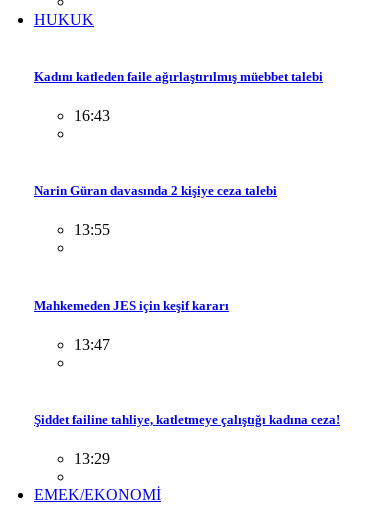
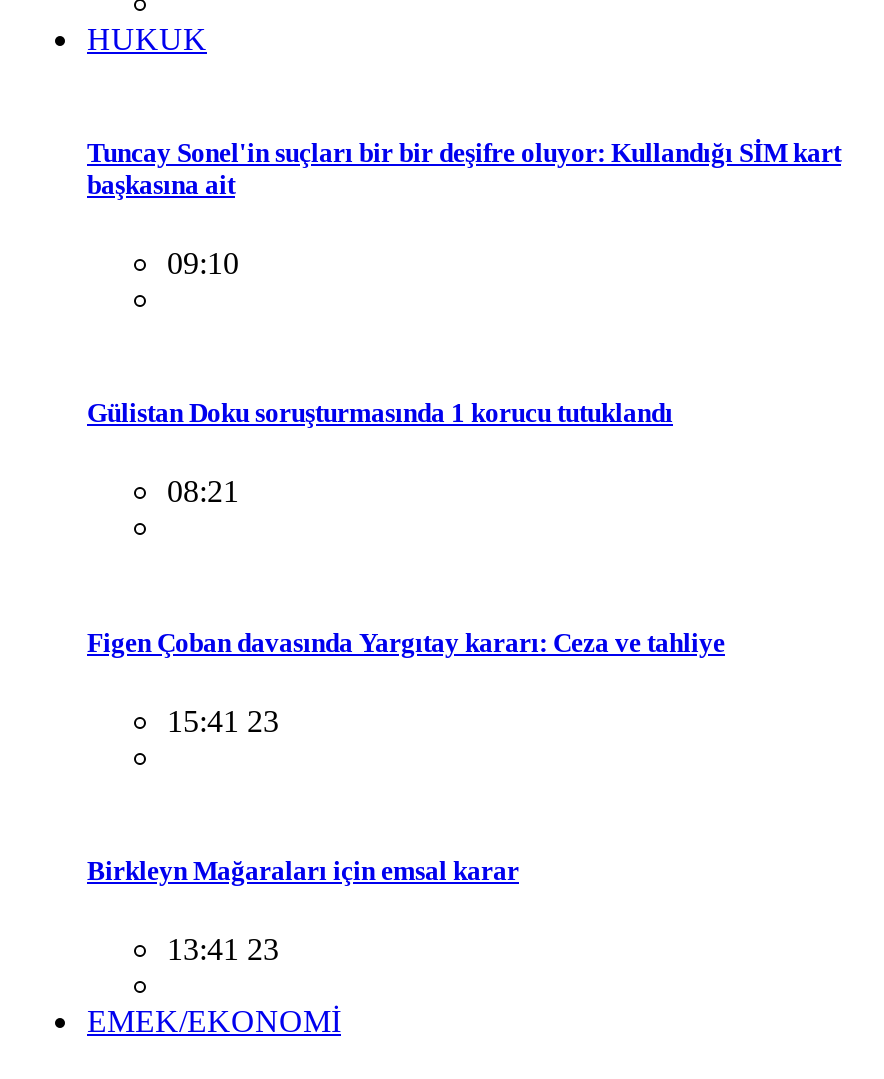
[34,69,323,84] Kadını katleden faile ağırlaştırılmış müebbet talebi -> [87,138,841,200] Tuncay Sonel'in suçları bir bir deşifre oluyor: Kullandığı SİM kart | başkasına ait
[74,107,110,124] 16:43 -> [167,246,239,280] 09:10
[34,183,277,198] Narin Güran davasında 2 kişiye ceza talebi -> [87,399,673,429] Gülistan Doku soruşturmasında 1 korucu tutuklandı
[74,221,110,238] 13:55 -> [167,475,239,509] 08:21
[34,298,229,313] Mahkemeden JES için keşif kararı -> [87,627,725,657] Figen Çoban davasında Yargıtay kararı: Ceza ve tahliye
[74,336,110,353] 13:47 -> [167,704,279,738] 15:41 23
[34,412,340,427] Şiddet failine tahliye, katletmeye çalıştığı kadına ceza! -> [87,856,519,886] Birkleyn Mağaraları için emsal karar
[74,450,110,467] 13:29 -> [167,932,279,966] 13:41 23

